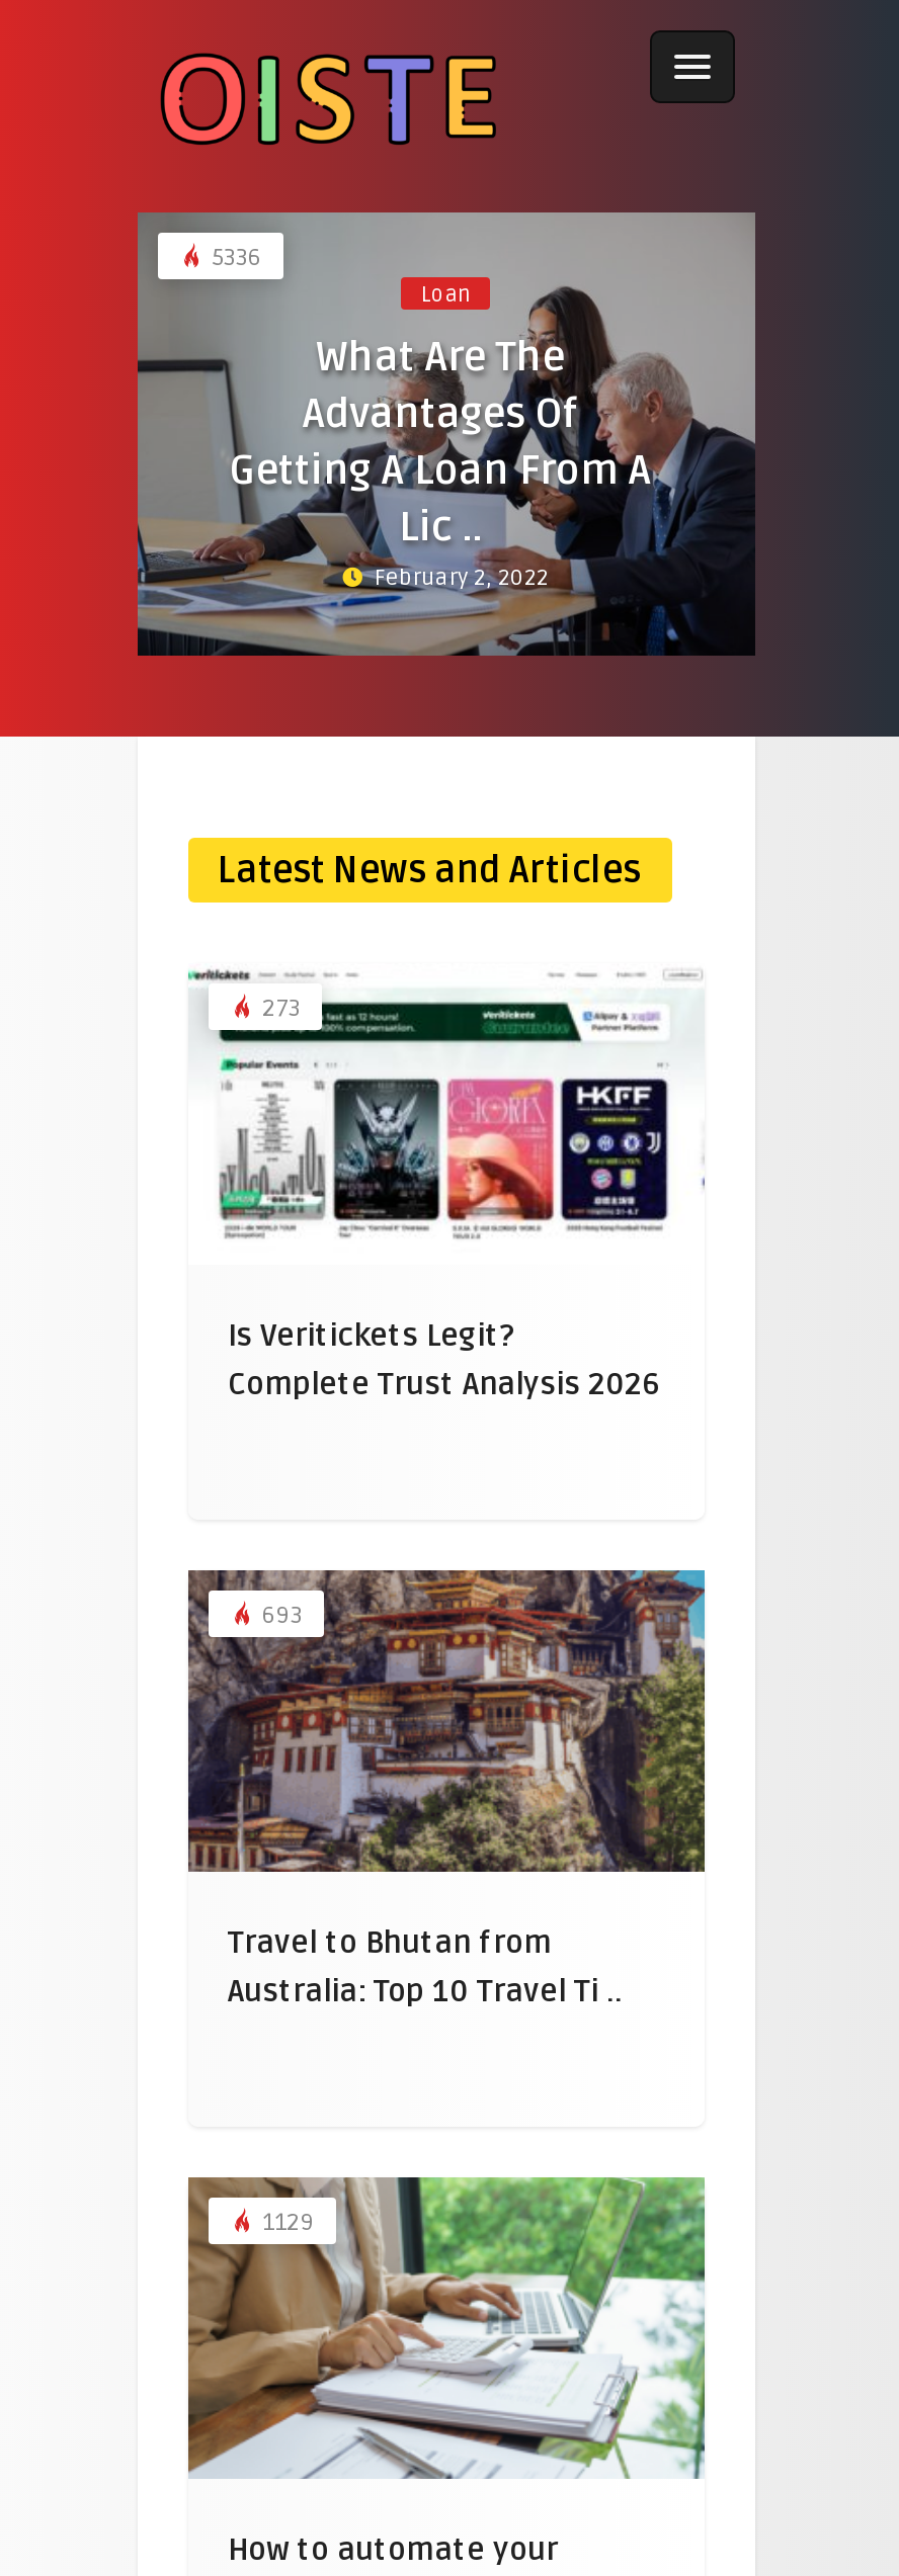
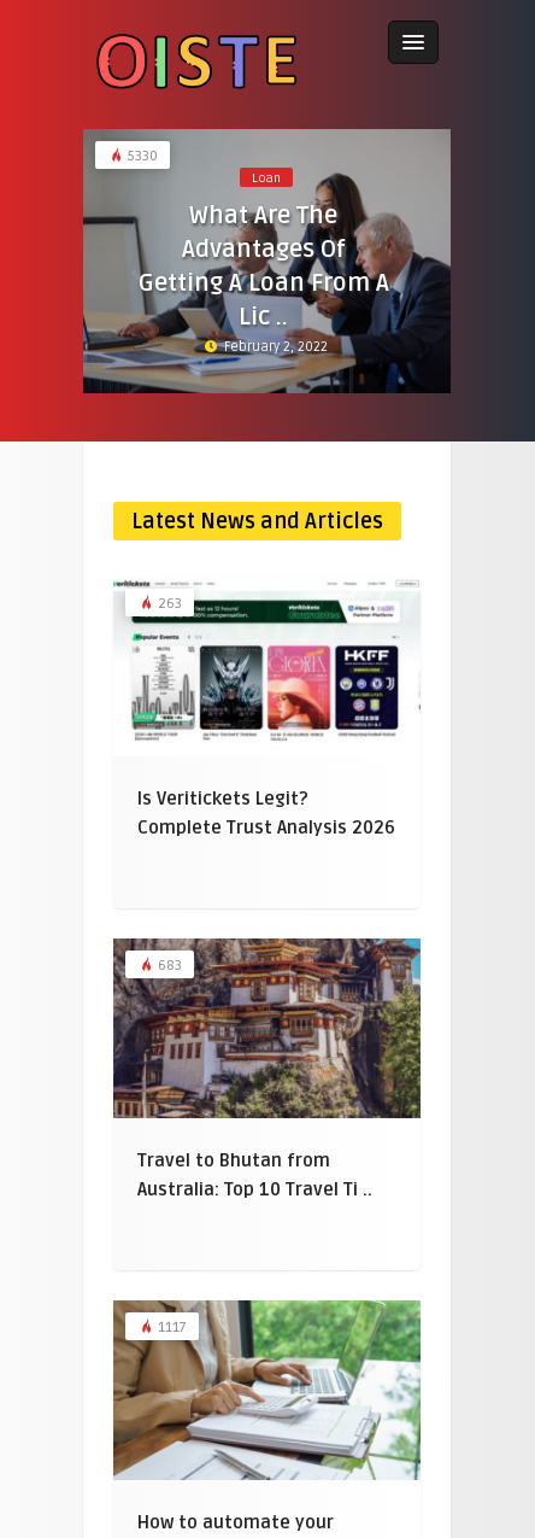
[206,243,262,273] 5336 -> [124,147,157,165] 5330
[256,994,301,1024] 273 -> [154,595,181,613] 263
[256,1601,303,1631] 693 -> [154,957,181,975] 683
[256,2208,315,2238] 1129 -> [154,1318,186,1337] 1117

